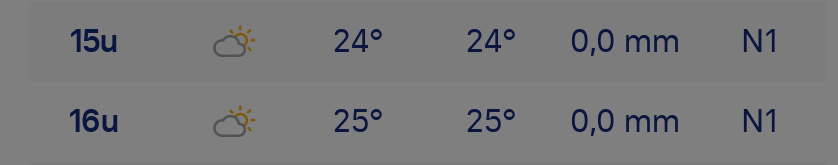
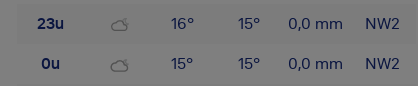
[70,26,516,58] 15u | 24° | 24° -> [36,16,259,32] 23u | 16° | 15°
[741,26,777,58] N1 -> [365,16,400,32] NW2
[69,106,516,138] 16u | 25° | 25° -> [40,56,259,72] 0u | 15° | 15°
[741,106,777,138] N1 -> [365,56,400,72] NW2

